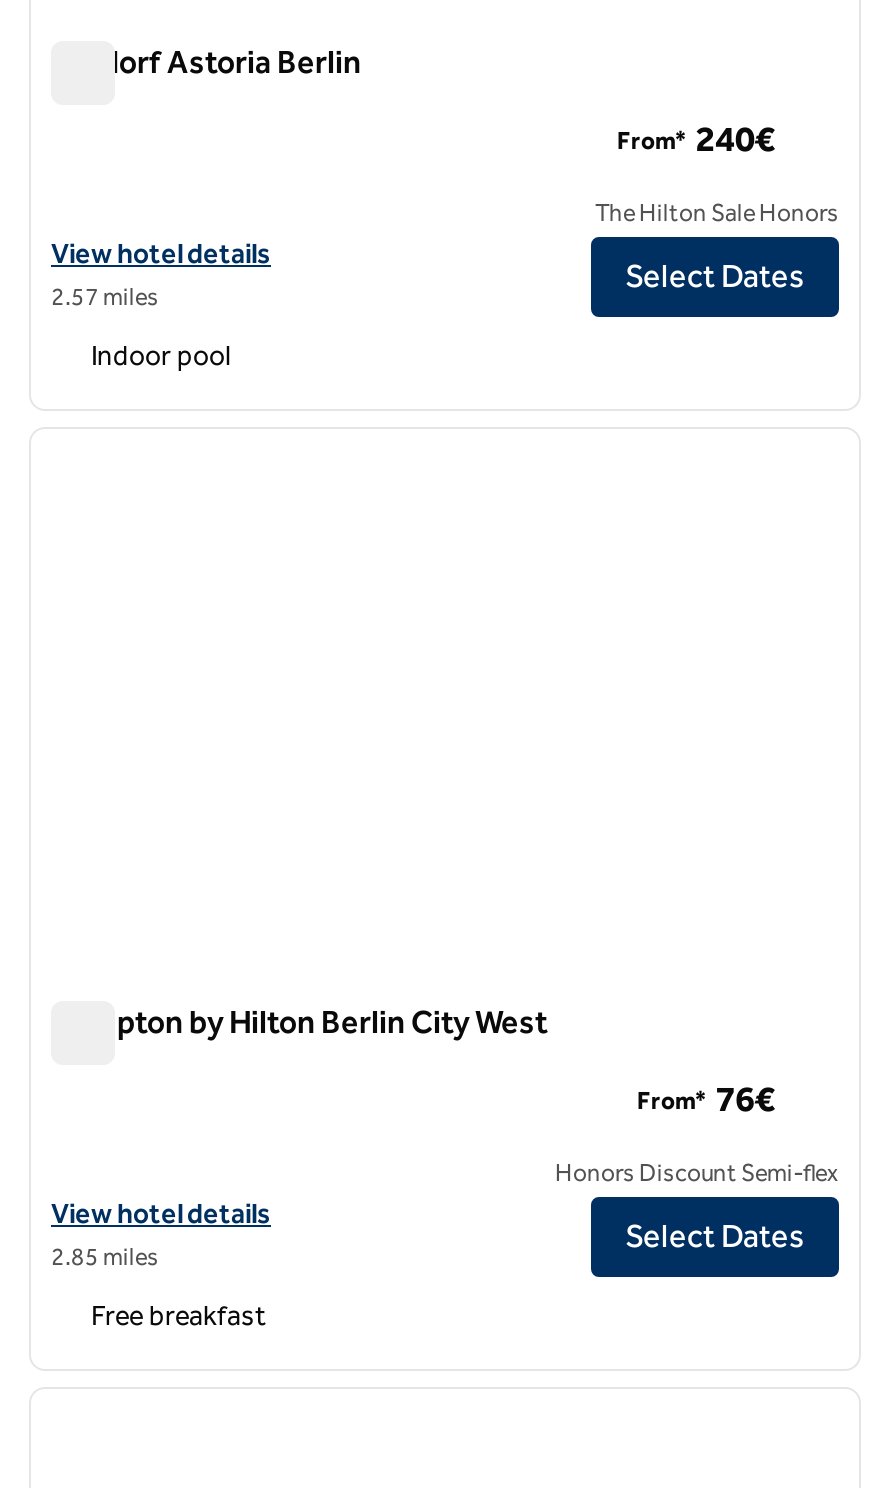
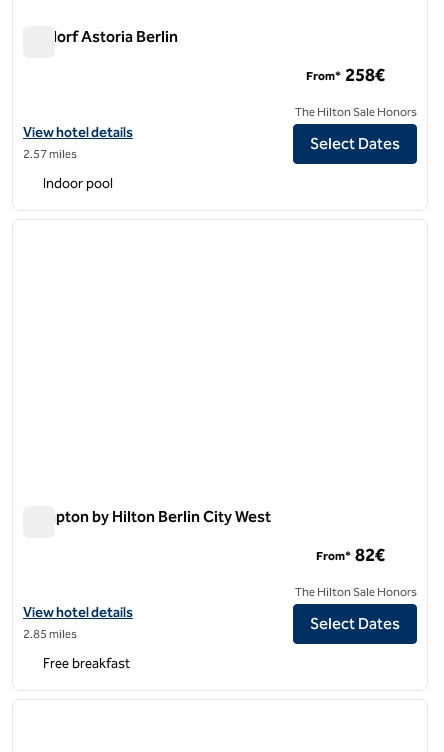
[617,118,775,162] From* 240€ -> [306,64,385,86] From* 258€
[637,1078,775,1122] From* 76€ -> [316,544,385,566] From* 82€
[555,1159,839,1187] Honors Discount Semi-flex -> [295,585,417,599] The Hilton Sale Honors

